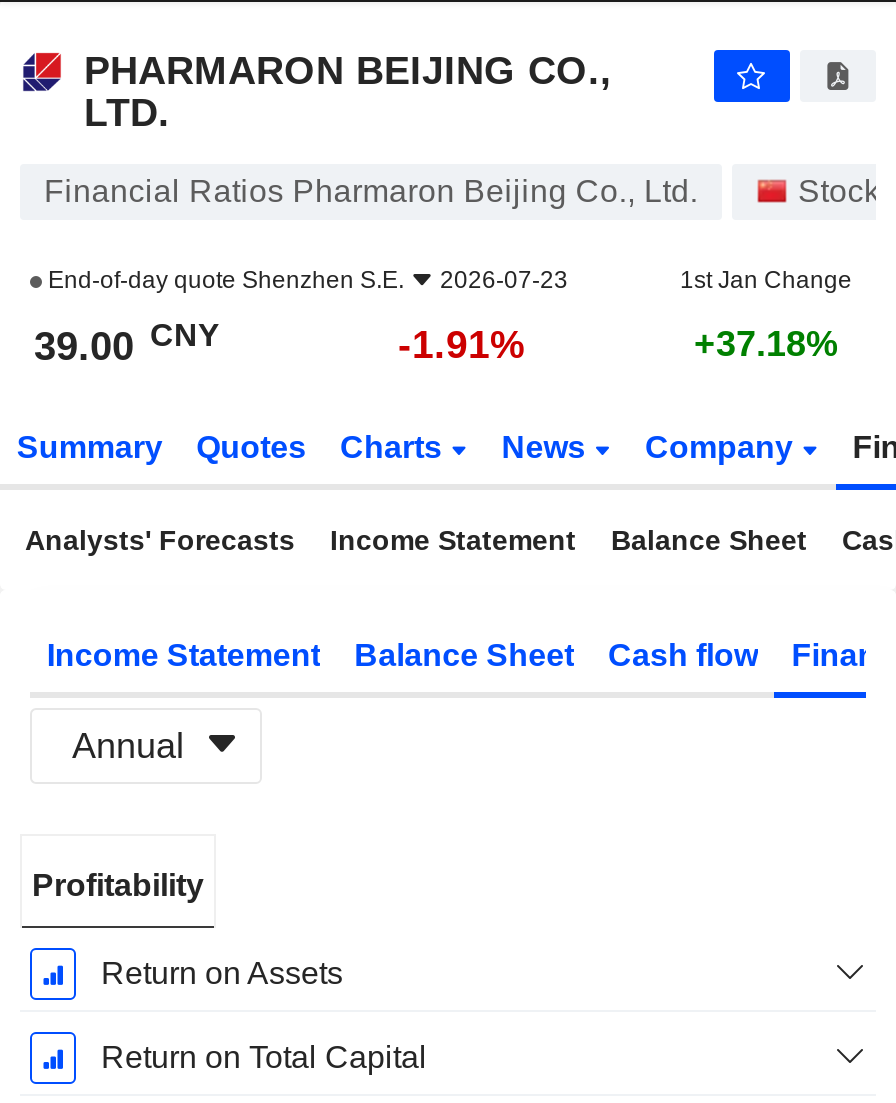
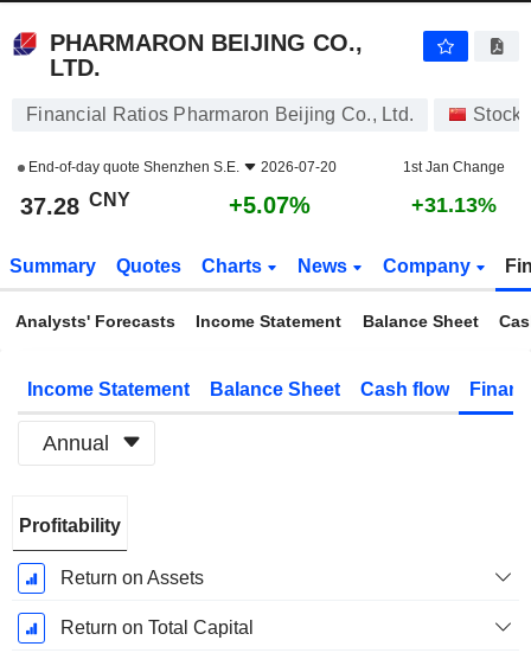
[42,266,568,294] End-of-day quote Shenzhen S.E. 2026-07-23 -> [25,159,337,175] End-of-day quote Shenzhen S.E. 2026-07-20
[34,317,220,368] 39.00 CNY -> [20,189,130,219] 37.28 CNY
[398,322,526,366] -1.91% -> [229,192,311,218] +5.07%
[694,324,838,364] +37.18% -> [411,193,497,217] +31.13%

